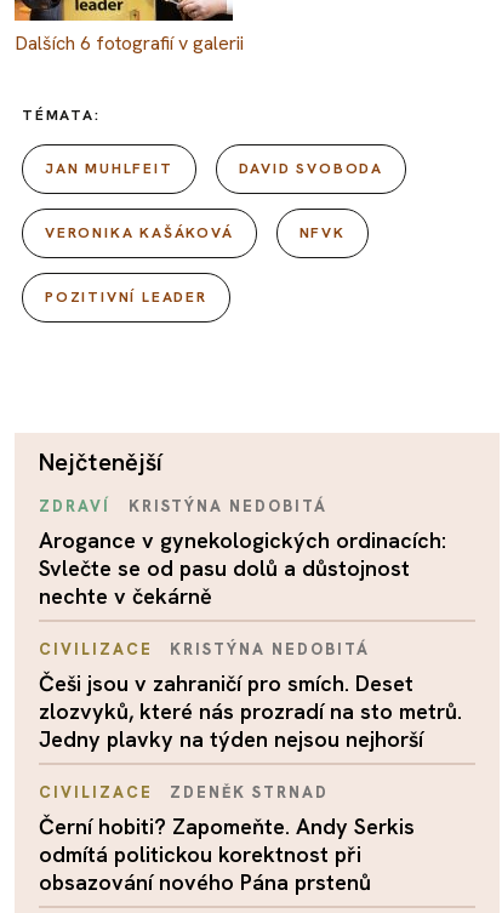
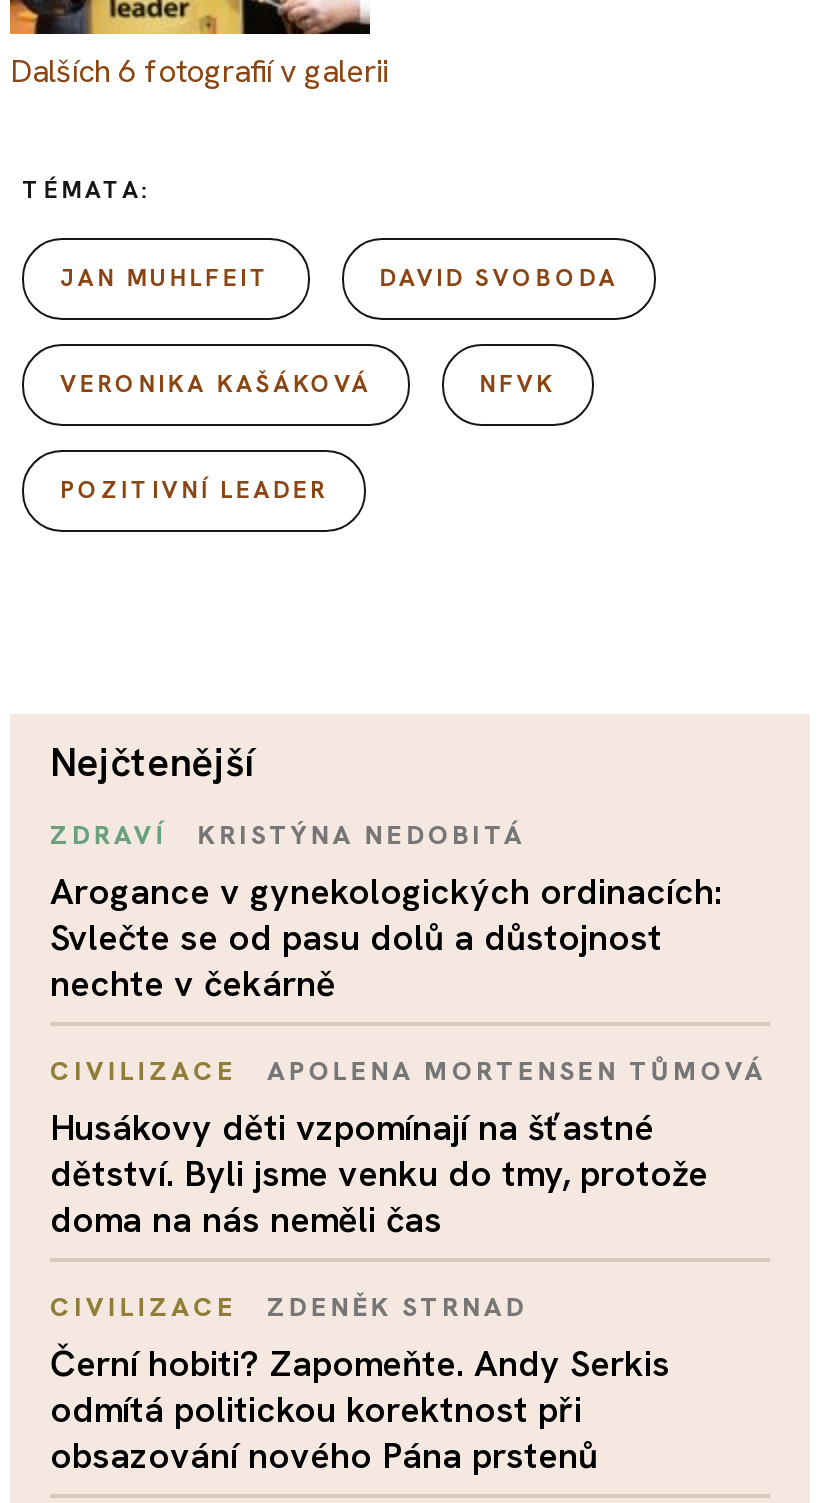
[39,639,462,753] KRISTÝNA NEDOBITÁ | Češi jsou v zahraničí pro smích. Deset | zlozvyků, které nás prozradí na sto metrů. | Jedny plavky na týden nejsou nejhorší -> [50,1054,767,1242] APOLENA MORTENSEN TŮMOVÁ | Husákovy děti vzpomínají na šťastné | dětství. Byli jsme venku do tmy, protože | doma na nás neměli čas

